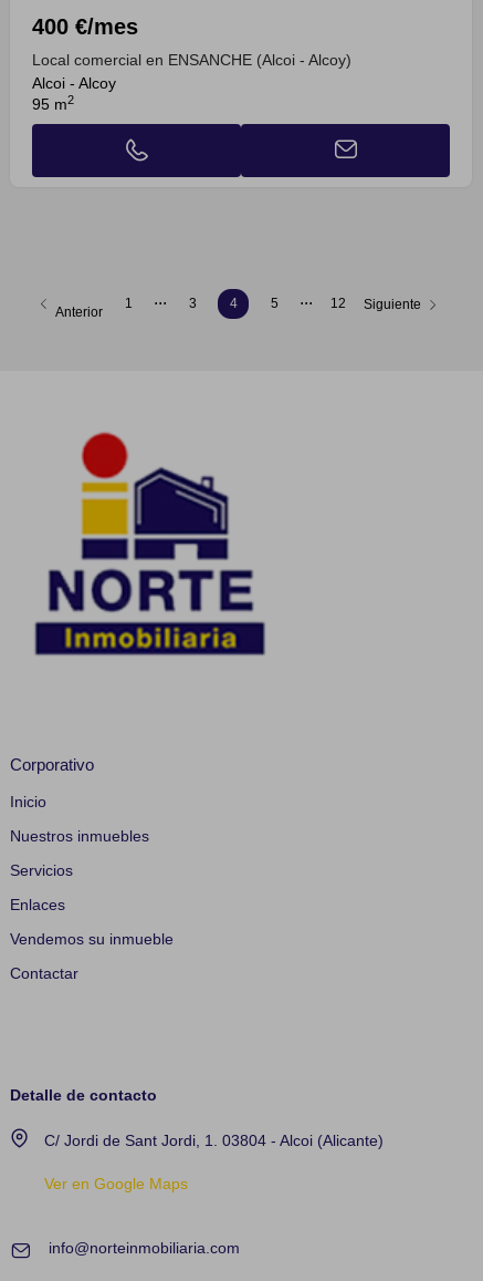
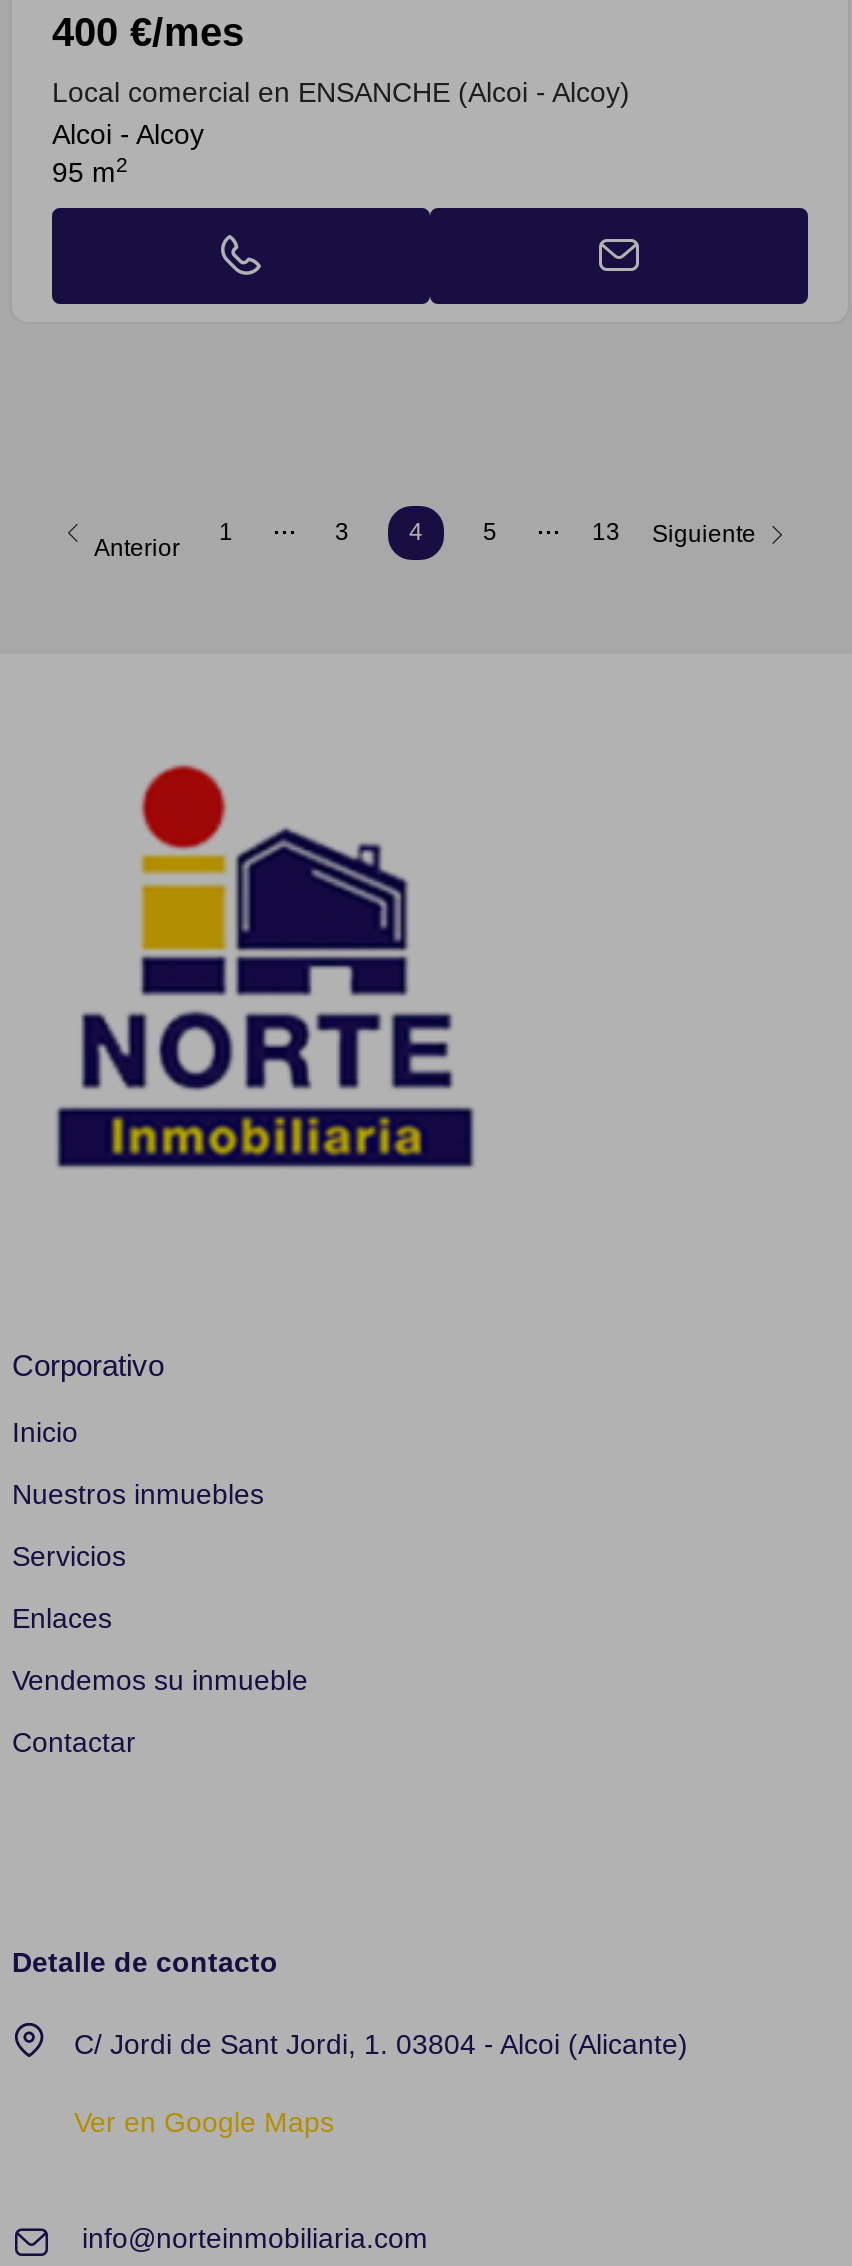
[330,296,346,311] 12 -> [592,518,620,546] 13

